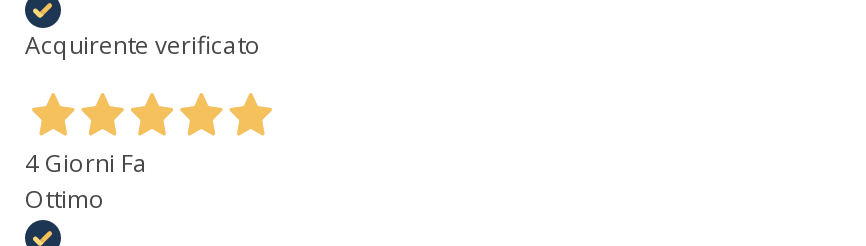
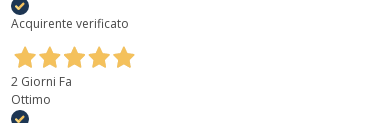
[25,146,147,180] 4 Giorni Fa -> [11,73,72,90] 2 Giorni Fa

